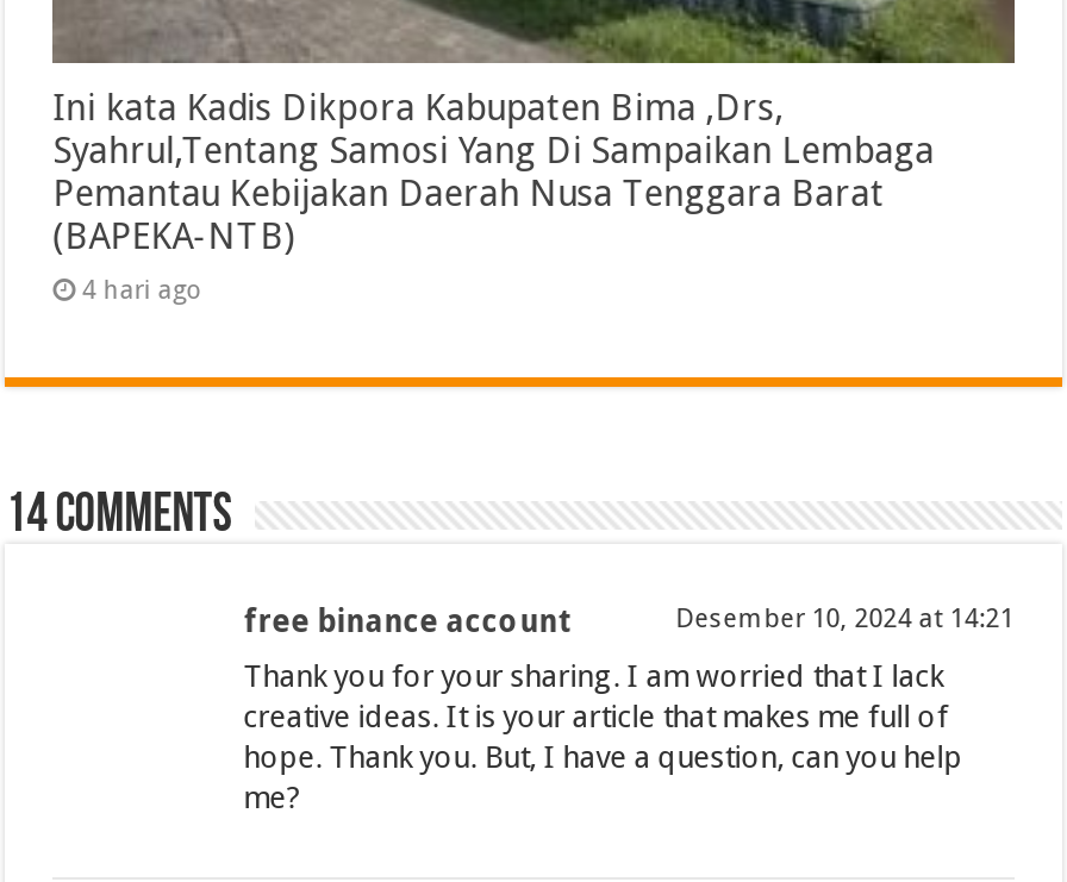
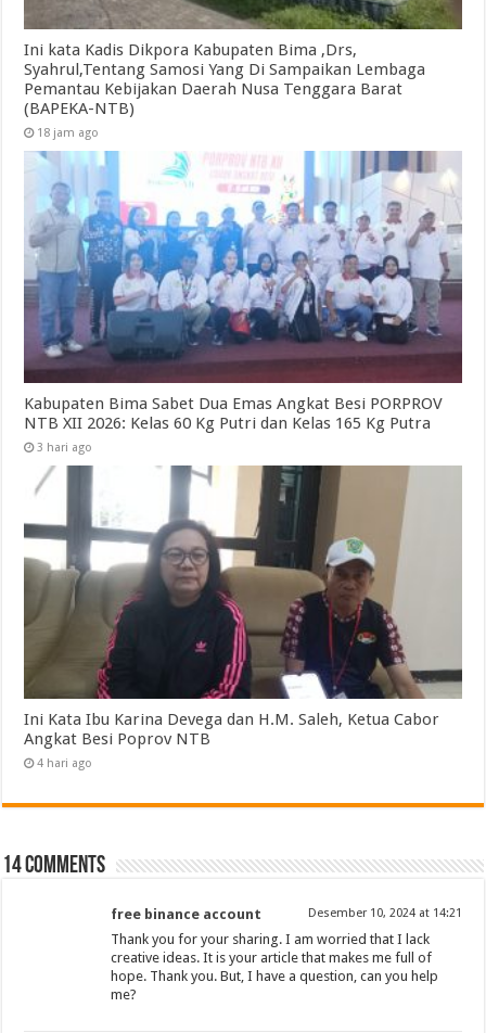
none -> [23,464,463,749] [image] | Ini Kata Ibu Karina Devega dan H.M. Saleh, Ketua Cabor | Angkat Besi Poprov NTB
none -> [24,150,462,455] [image] | Kabupaten Bima Sabet Dua Emas Angkat Besi PORPROV | NTB XII 2026: Kelas 60 Kg Putri dan Kelas 165 Kg Putra | 3 hari ago
none -> [37,125,99,139] 18 jam ago

